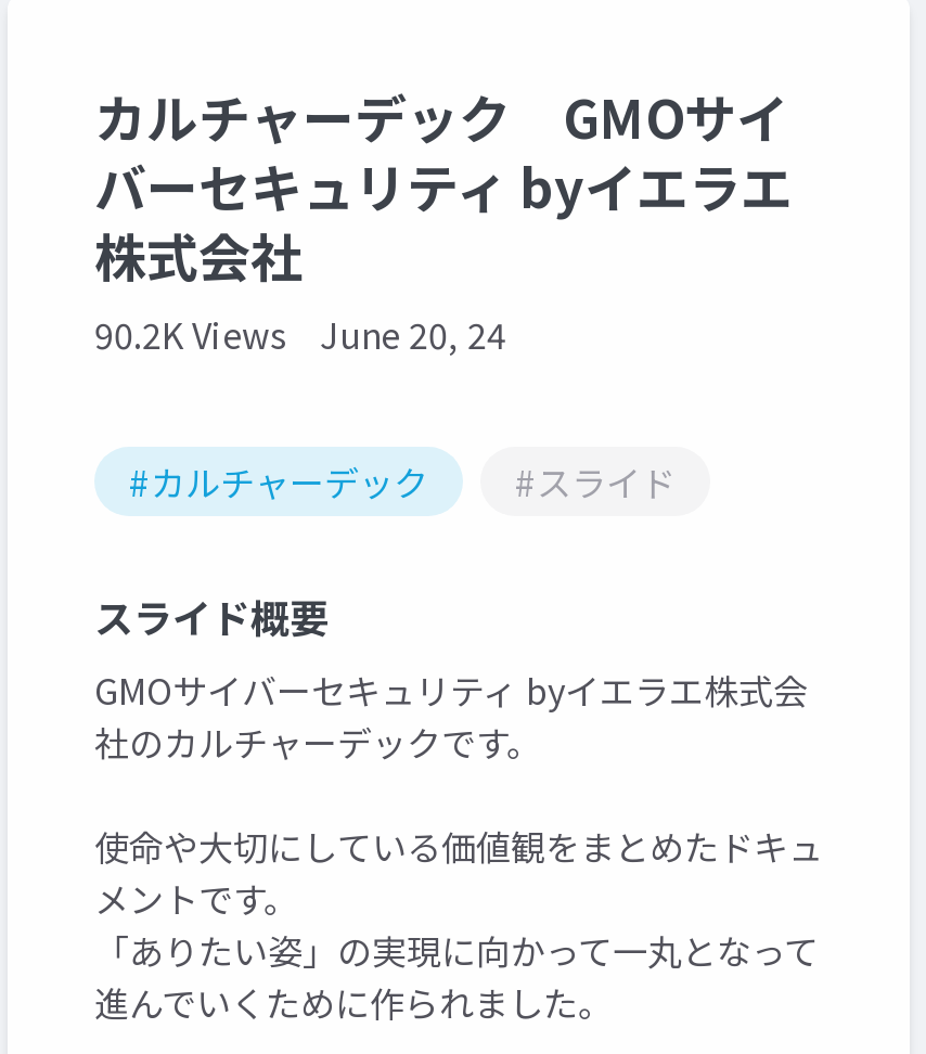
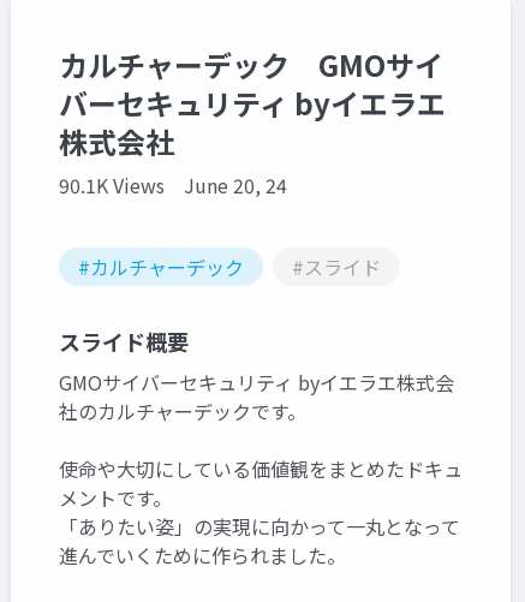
[94,308,506,360] 90.2K Views June 20, 24 -> [59,171,287,199] 90.1K Views June 20, 24

